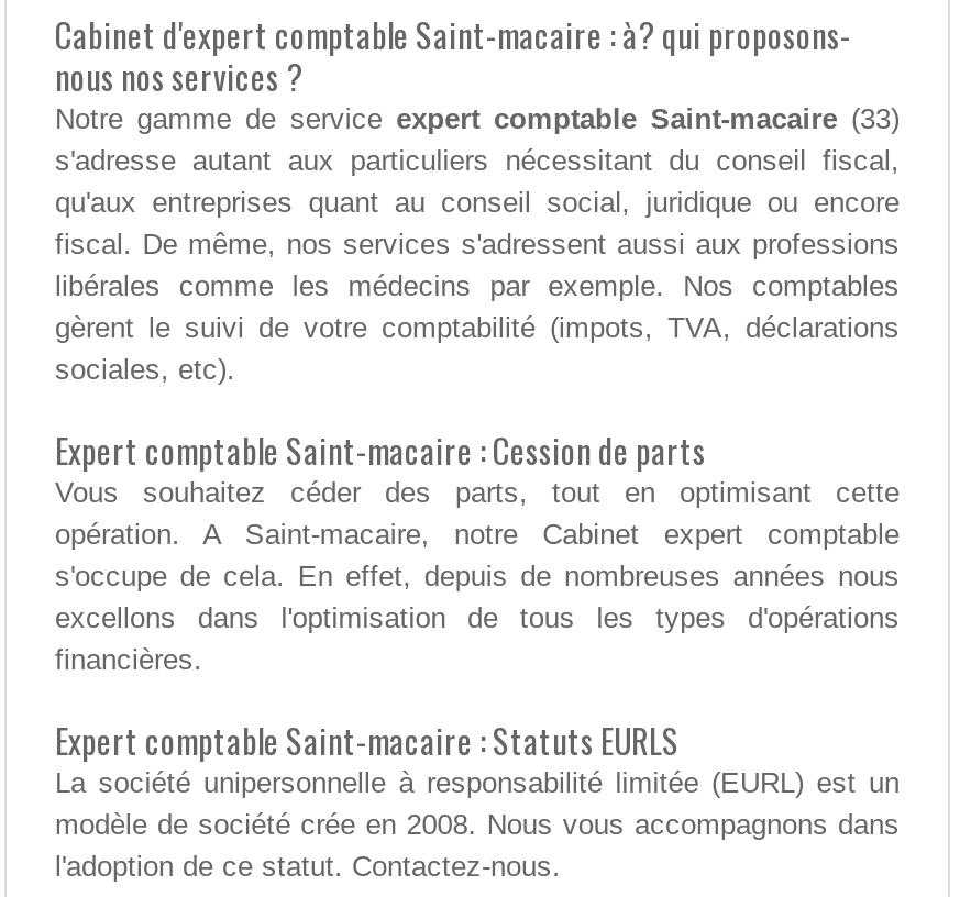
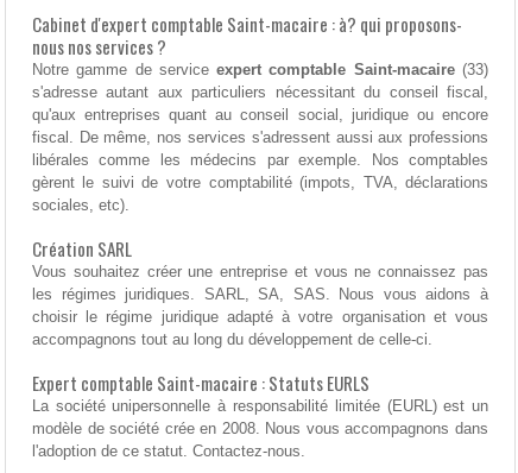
[55,427,900,677] Expert comptable Saint-macaire : Cession de parts | Vous souhaitez céder des parts, tout en optimisant cette | opération. A Saint-macaire, notre Cabinet expert comptable | s'occupe de cela. En effet, depuis de nombreuses années nous | excellons dans l'optimisation de tous les types d'opérations | financières. -> [32,236,488,349] Création SARL | Vous souhaitez créer une entreprise et vous ne connaissez pas | les régimes juridiques. SARL, SA, SAS. Nous vous aidons à | choisir le régime juridique adapté à votre organisation et vous | accompagnons tout au long du développement de celle-ci.

